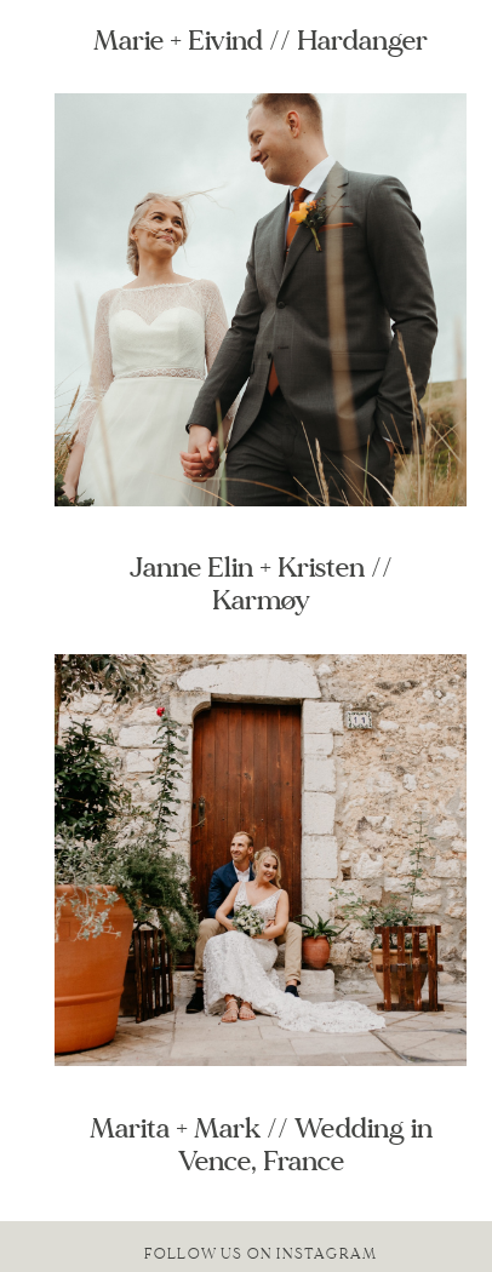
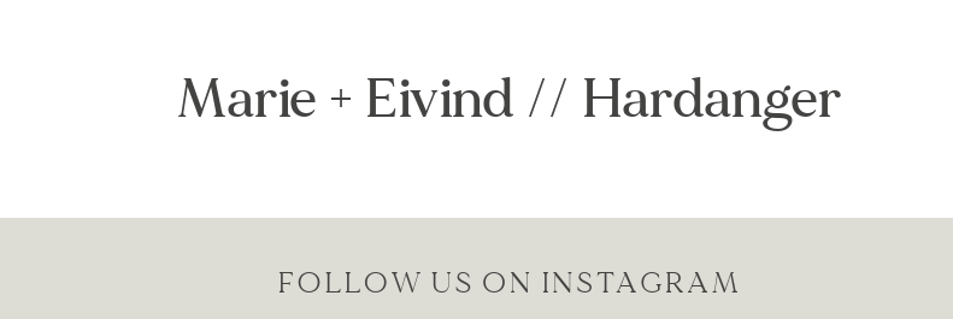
[53,92,467,619] [image] | Janne Elin + Kristen // | Karmøy -> none
[53,653,467,1179] [image] | Marita + Mark // Wedding in | Vence, France -> none

